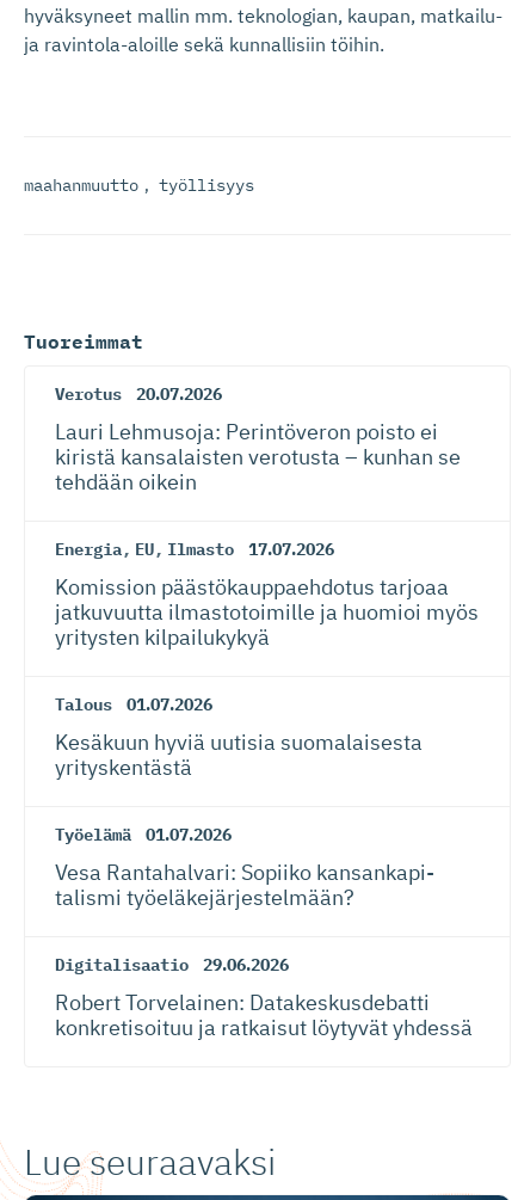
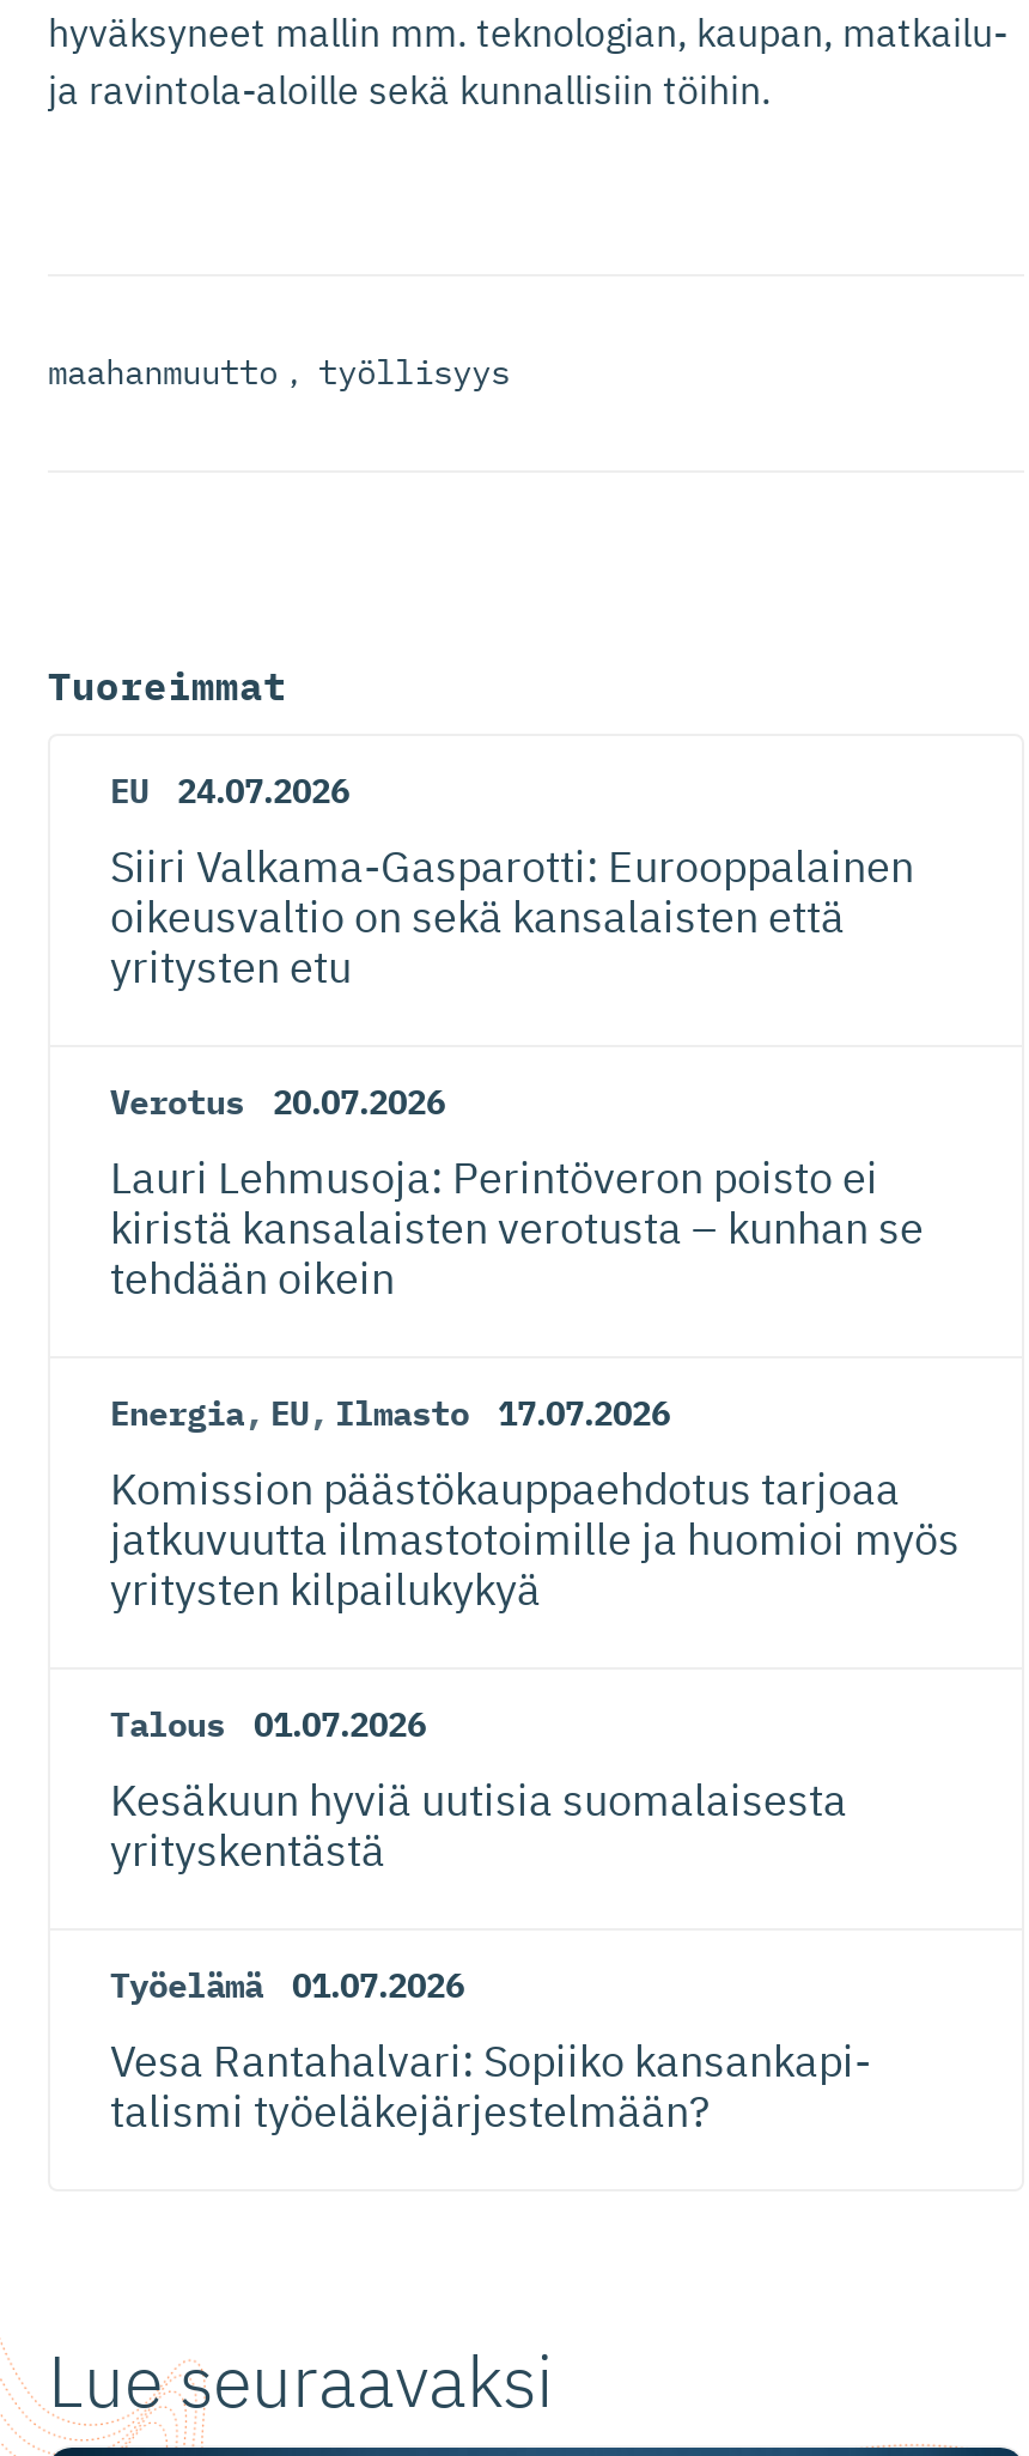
none -> [110,768,914,993] EU | 24.07.2026 | Siiri Valkama-Gasparotti: Eurooppalainen | oikeusvaltio on sekä kansalaisten että | yritysten etu
moved [55,383,479,911] -> [110,1080,960,2138]: Verotus | 20.07.2026 | Lauri Lehmusoja: Perintöveron poisto ei | ... | Vesa Rantahalvari: Sopiiko kansankapi | talismi työeläkejärjestelmään?
[55,954,473,1041] Digitalisaatio | 29.06.2026 | Robert Torvelainen: Datakeskusdebatti | konkretisoituu ja ratkaisut löytyvät yhdessä -> none

